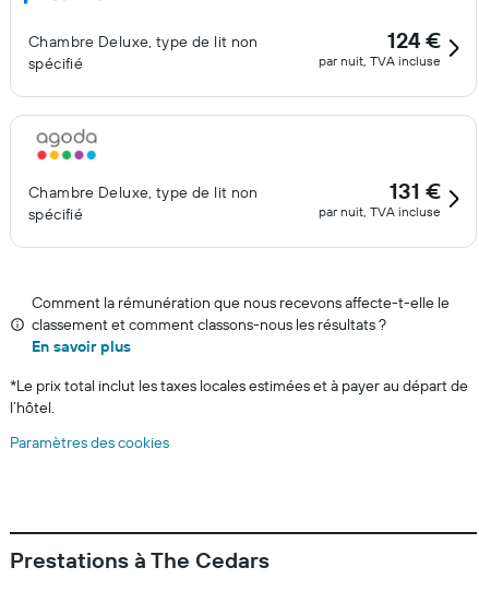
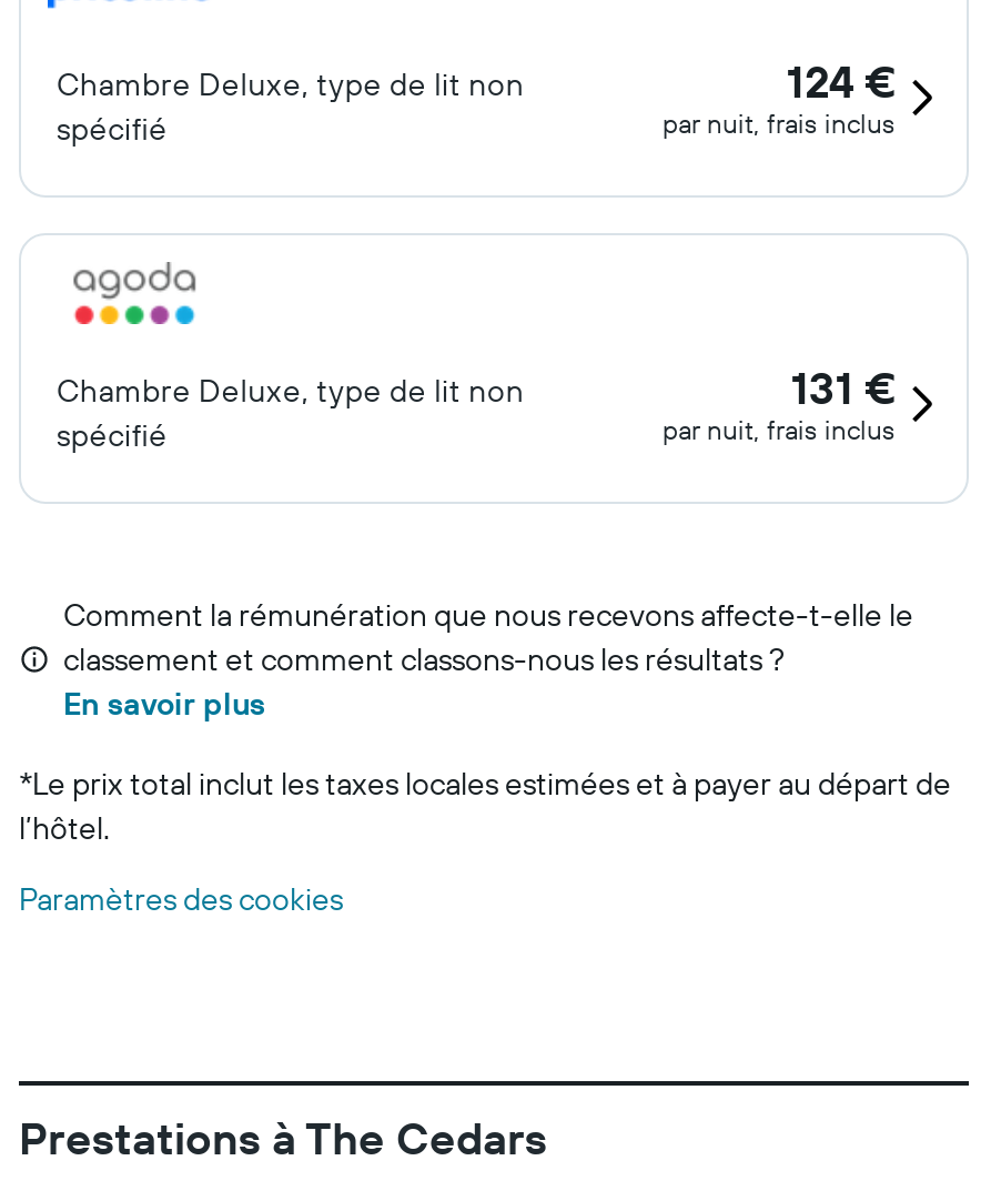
[319,52,441,69] par nuit, TVA incluse -> [663,107,896,140] par nuit, frais inclus
[319,203,441,220] par nuit, TVA incluse -> [663,413,896,446] par nuit, frais inclus

